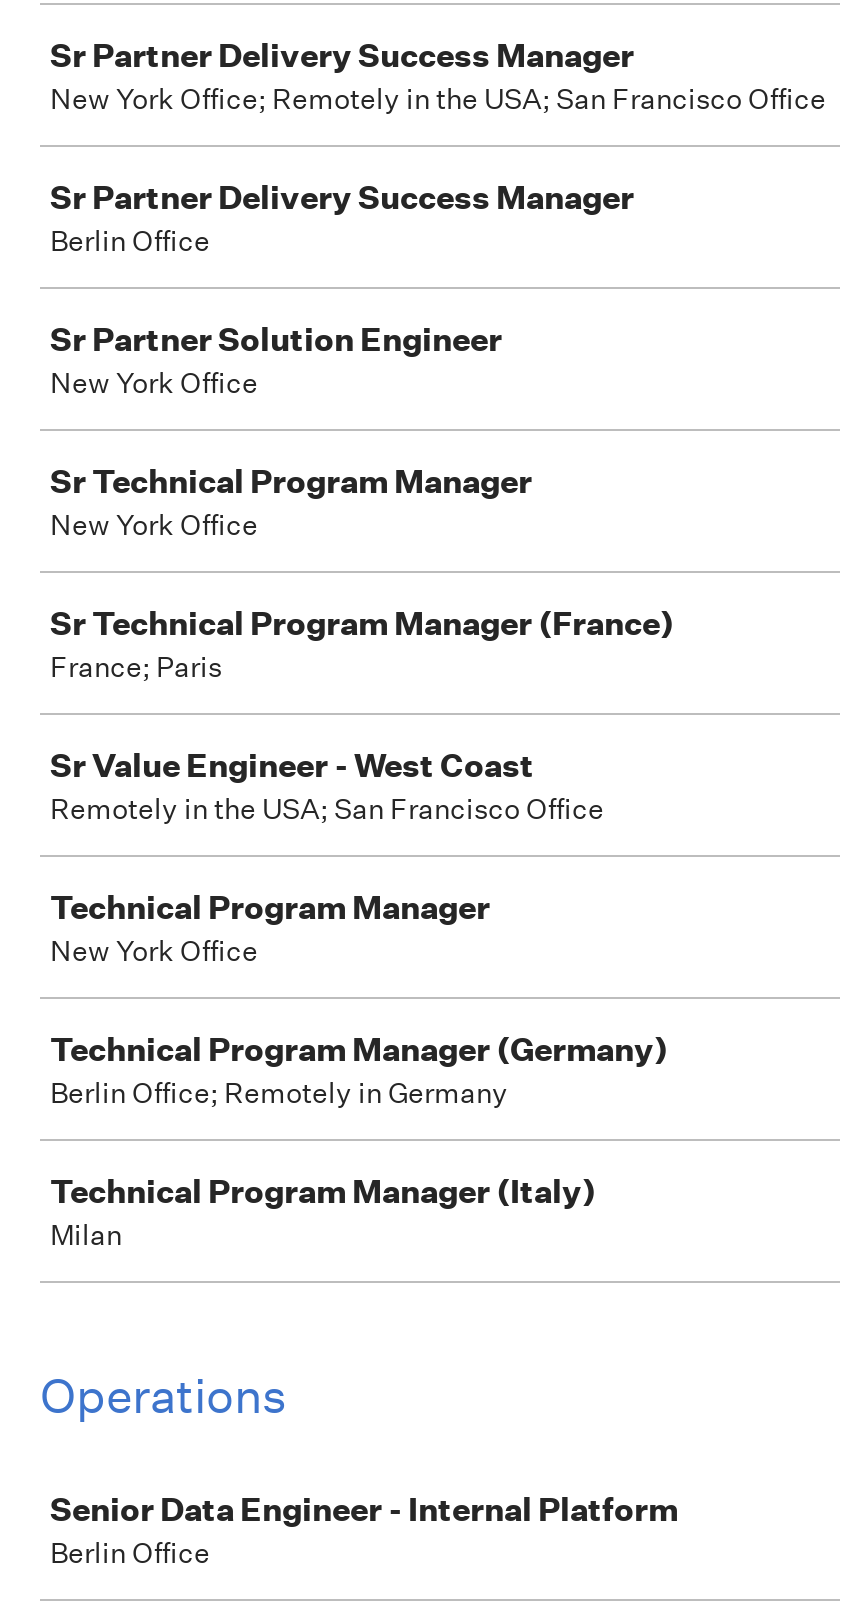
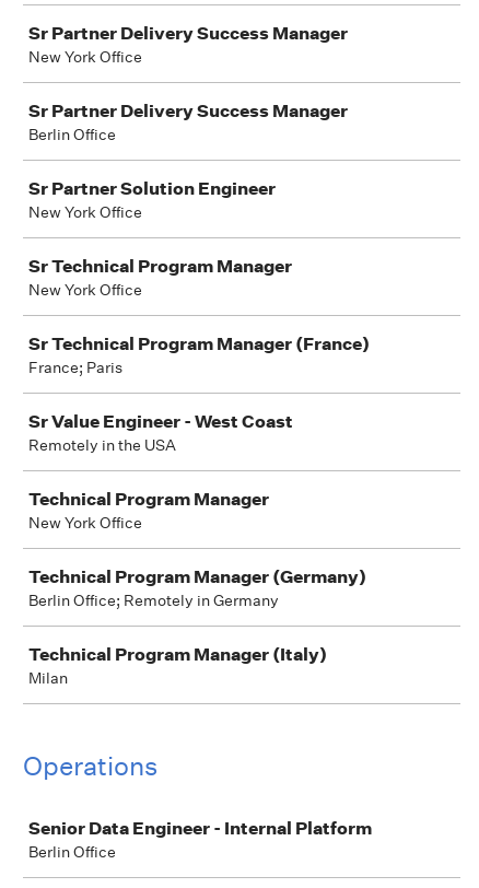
[50,81,826,117] New York Office; Remotely in the USA; San Francisco Office -> [28,47,142,67] New York Office
[50,791,604,827] Remotely in the USA; San Francisco Office -> [28,435,176,455] Remotely in the USA

